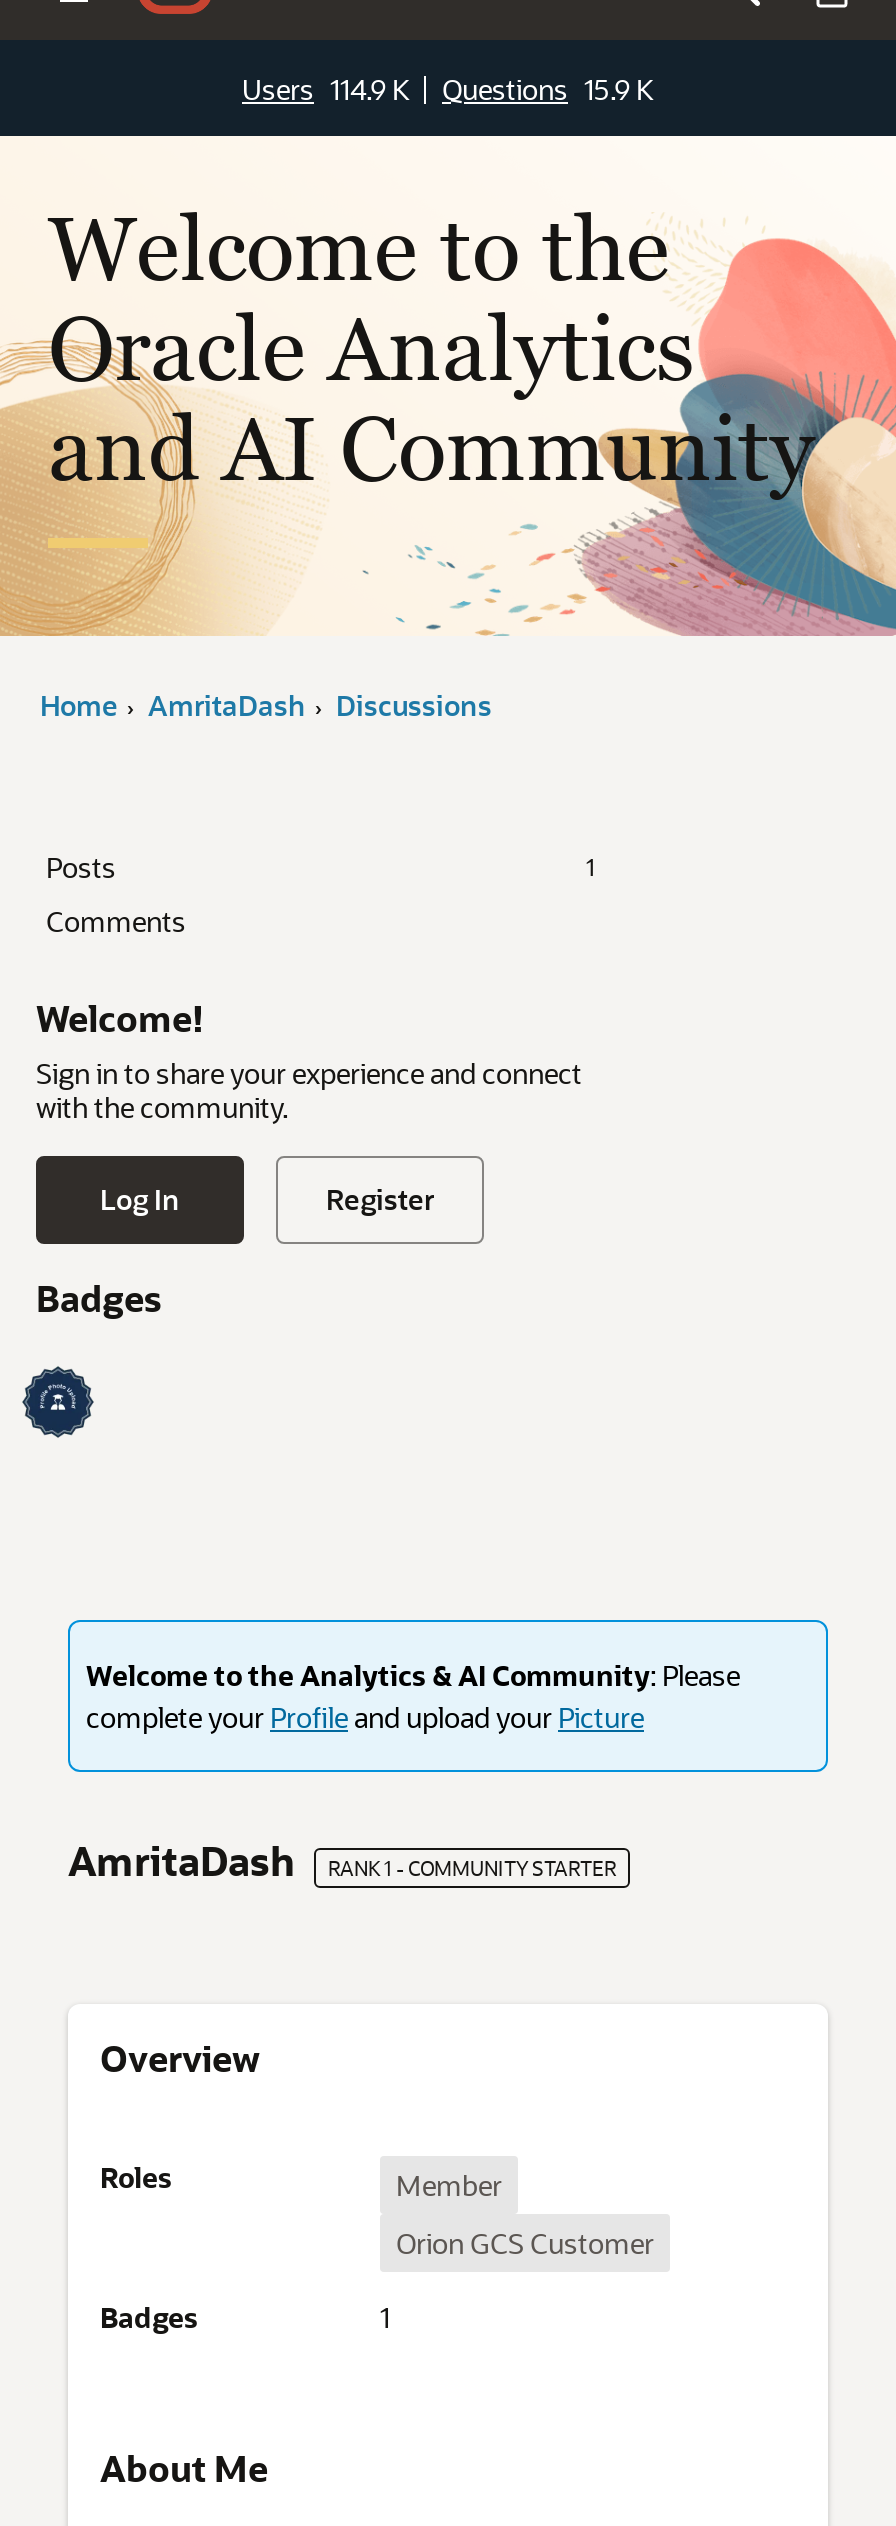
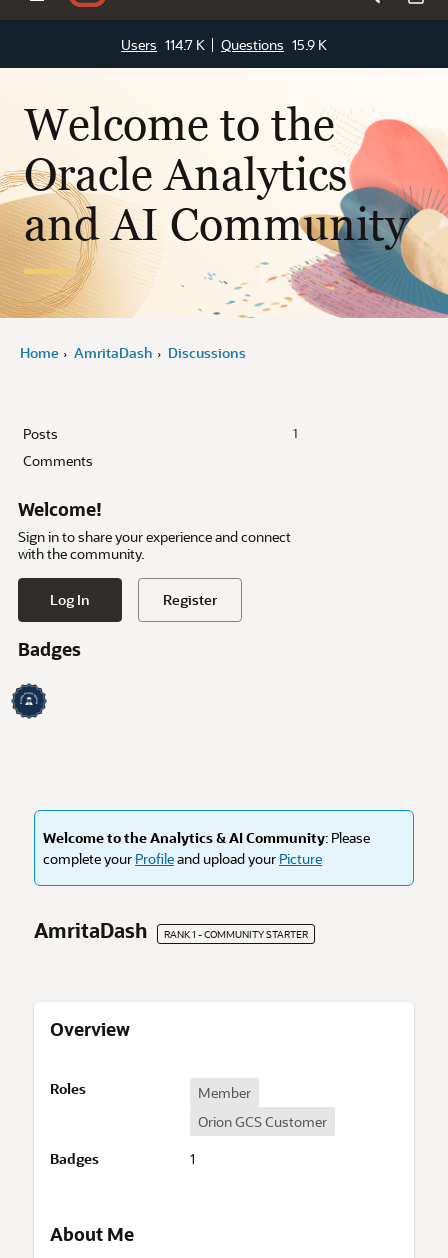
[242,69,654,107] Users 114.9 K Questions 15.9 K -> [121,34,327,53] Users 114.7 K Questions 15.9 K

